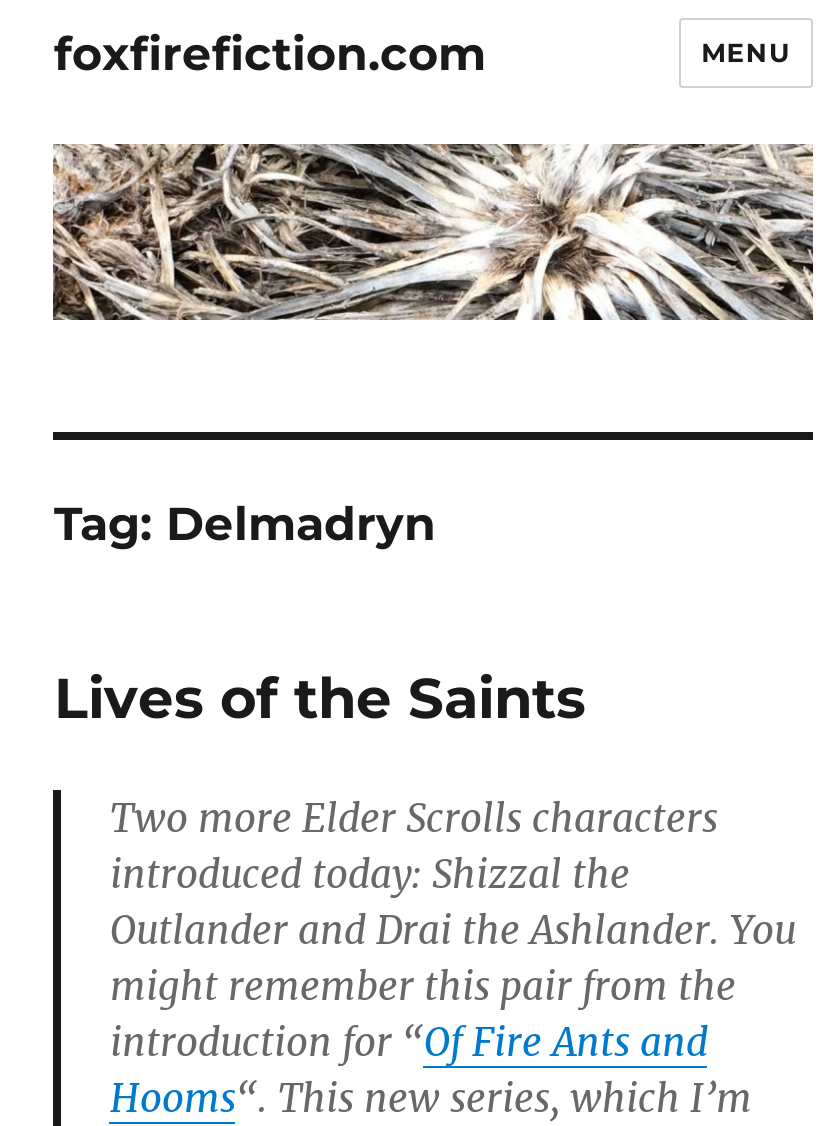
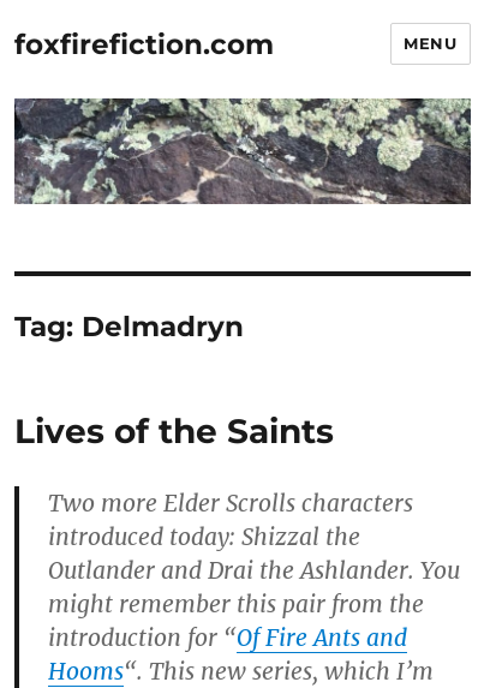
[51,142,813,322] [image] -> [13,97,472,205] [image]

